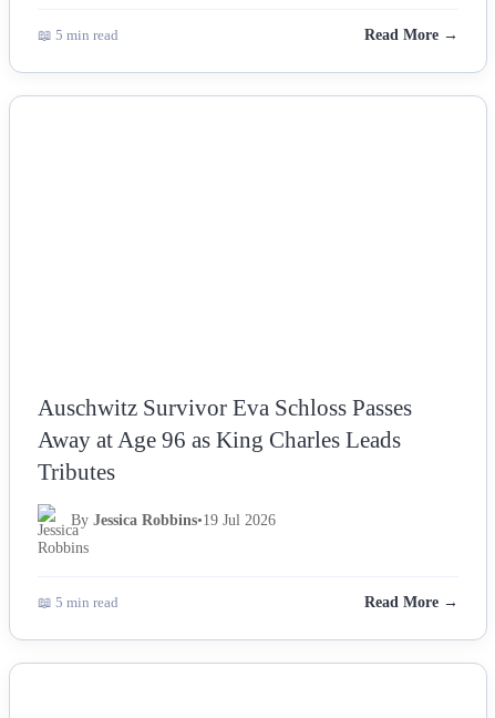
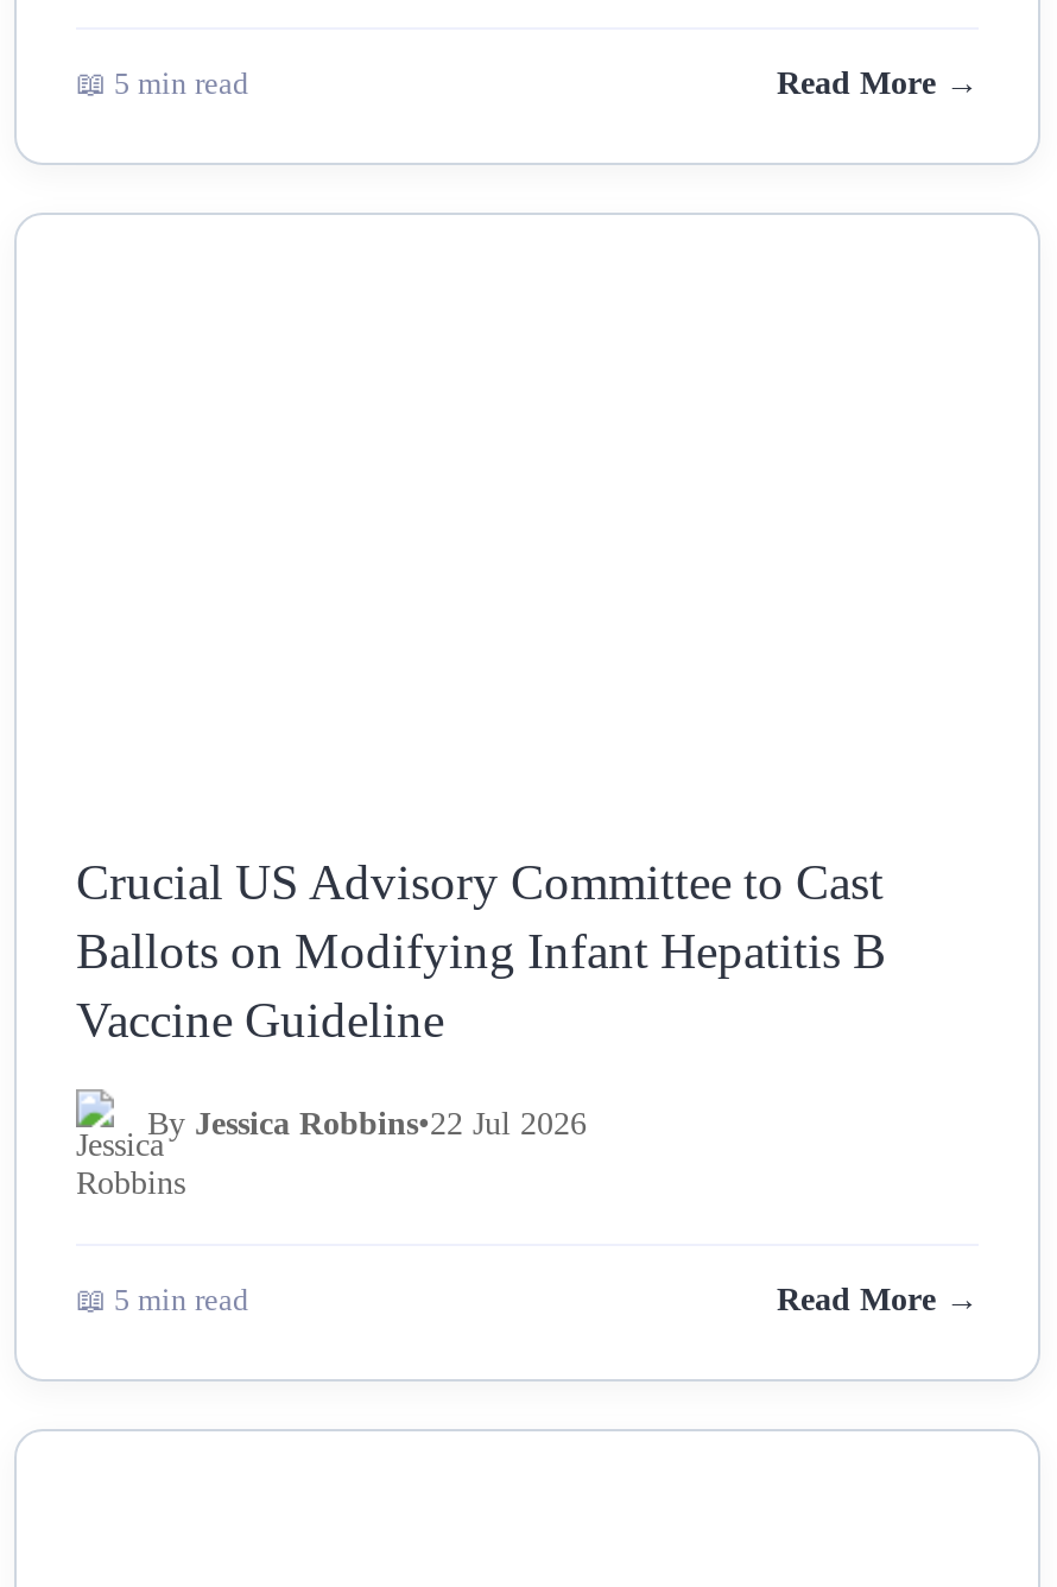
[38,395,412,484] Auschwitz Survivor Eva Schloss Passes | Away at Age 96 as King Charles Leads | Tributes -> [76,855,886,1047] Crucial US Advisory Committee to Cast | Ballots on Modifying Infant Hepatitis B | Vaccine Guideline
[71,512,276,529] By Jessica Robbins•19 Jul 2026 -> [147,1106,587,1142] By Jessica Robbins•22 Jul 2026

